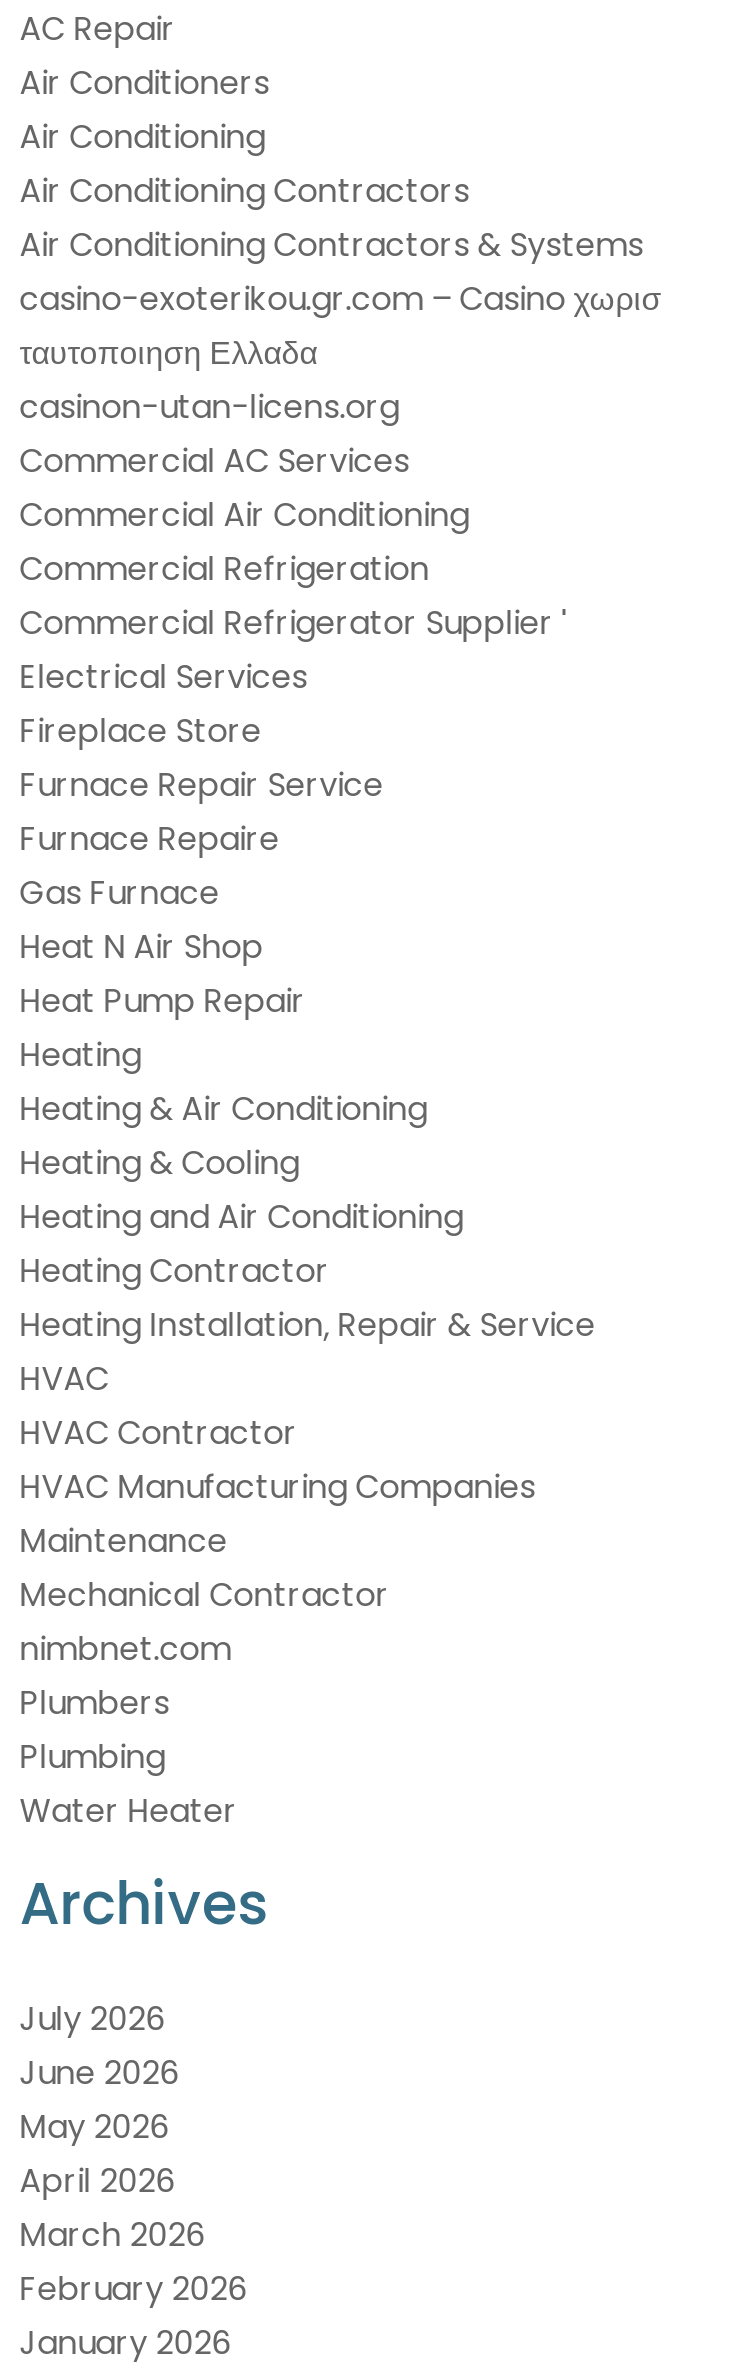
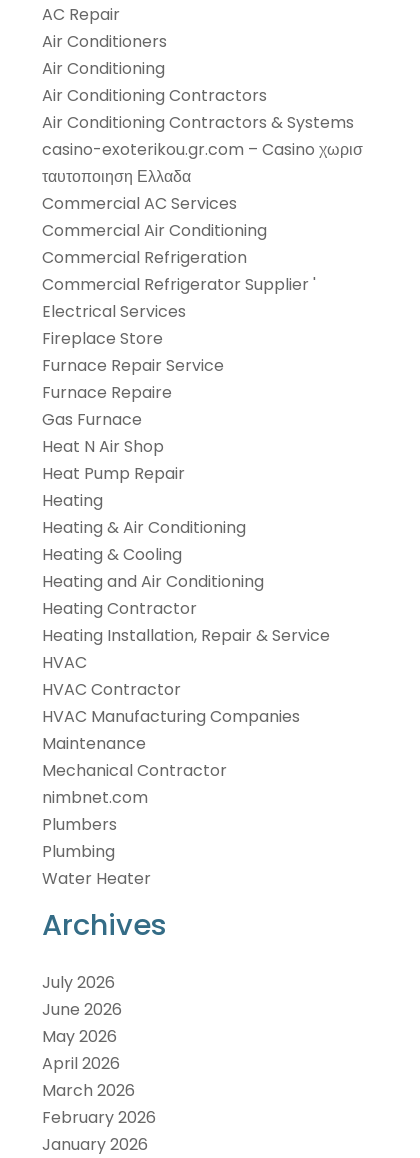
[20,385,400,431] casinon-utan-licens.org -> none

